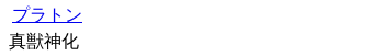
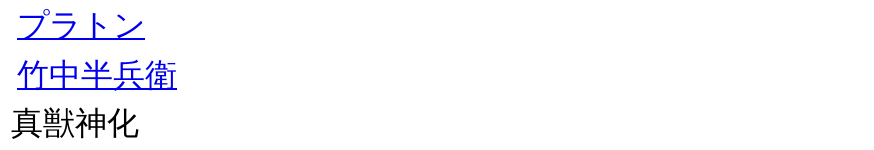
none -> [17,58,177,92] 竹中半兵衛

